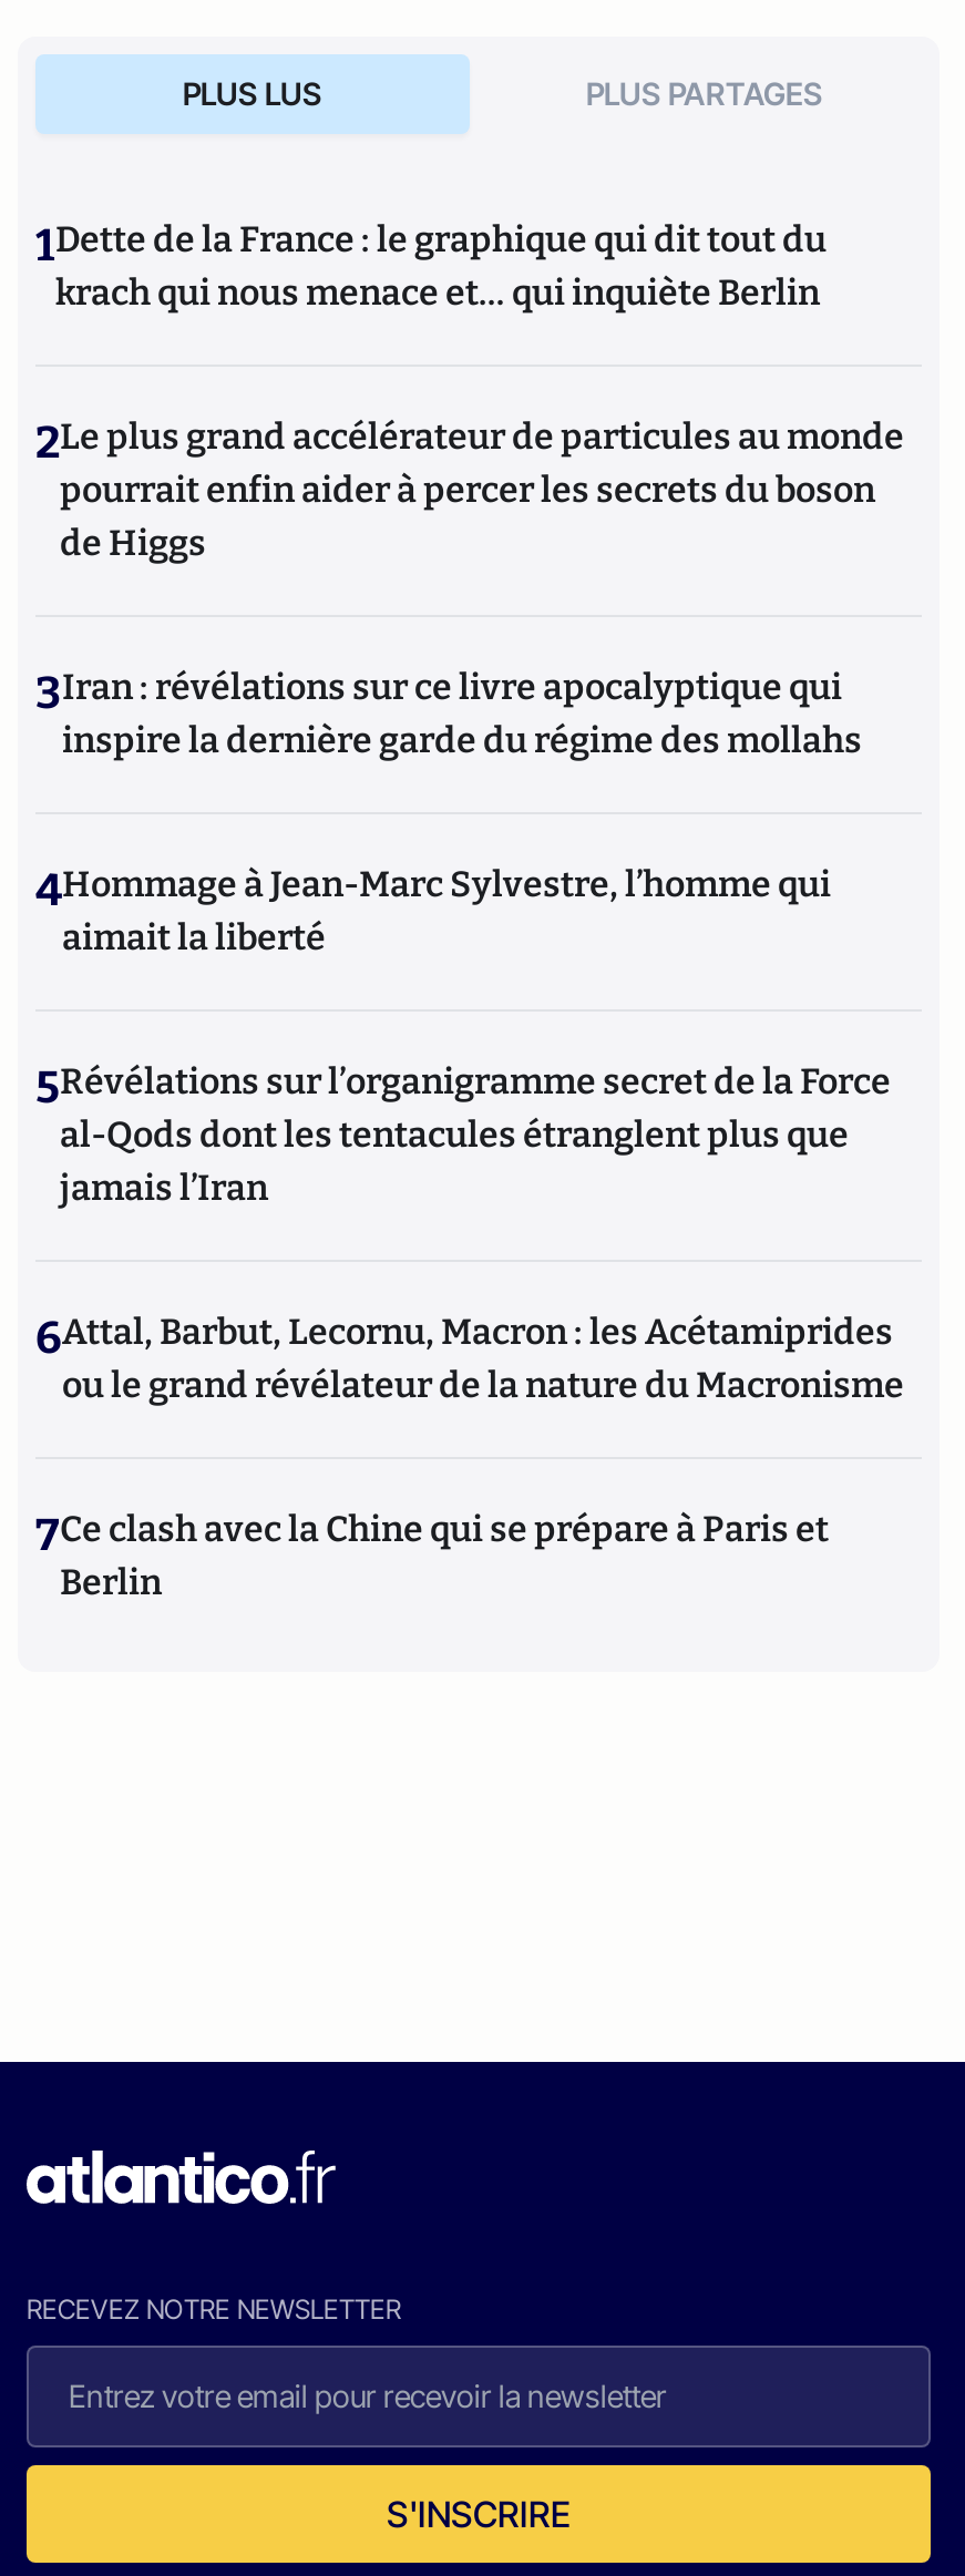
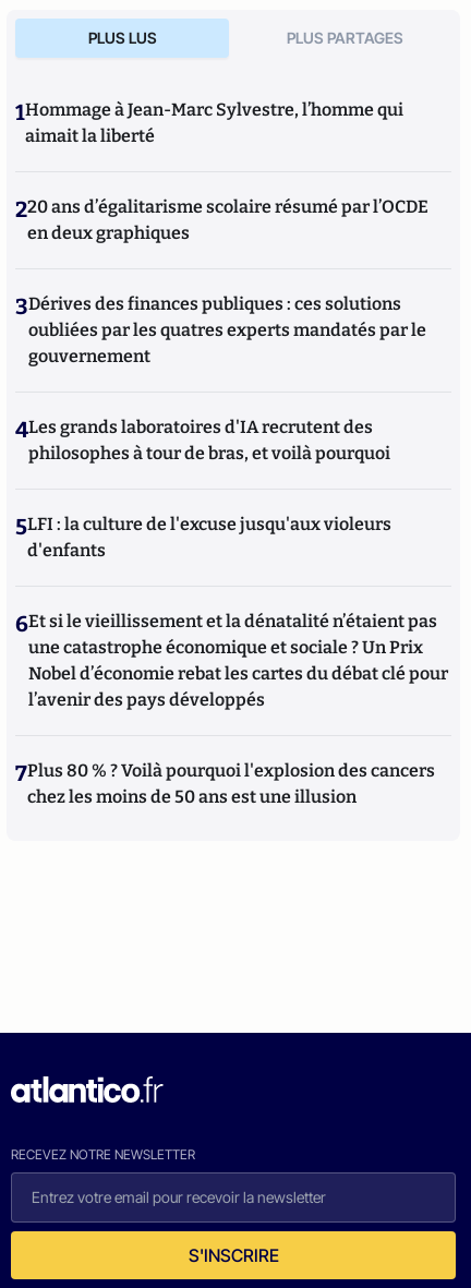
[35,218,904,916] 1Dette de la France : le graphique qui dit tout du | krach qui nous menace et… qui inquiète Berlin | 2Le plus grand accélérateur de particules au monde | pourrait enfin aider à percer les secrets du boson | de Higgs | 3Iran : révélations sur ce livre apocalyptique qui | inspire la dernière garde du régime des mollahs | 4Hommage à Jean-Marc Sylvestre, l’homme qui -> [15,99,403,125] 1Hommage à Jean-Marc Sylvestre, l’homme qui
moved [62,916,326,958] -> [25,125,155,146]: aimait la liberté
[35,1060,904,1603] 5Révélations sur l’organigramme secret de la Force | al-Qods dont les tentacules étranglent plus que | jamais l’Iran | 6Attal, Barbut, Lecornu, Macron : les Acétamiprides | ou le grand révélateur de la nature du Macronisme | 7Ce clash avec la Chine qui se prépare à Paris et | Berlin -> [15,196,448,807] 220 ans d’égalitarisme scolaire résumé par l’OCDE | en deux graphiques | 3Dérives des finances publiques : ces solutions | oubliées par les quatres experts mandatés par le | gouvernement | 4Les grands laboratoires d'IA recrutent des | philosophes à tour de bras, et voilà pourquoi | 5LFI : la culture de l'excuse jusqu'aux violeurs | d'enfants | 6Et si le vieillissement et la dénatalité n’étaient pas | une catastrophe économique et sociale ? Un Prix | Nobel d’économie rebat les cartes du débat clé pour | l’avenir des pays développés | 7Plus 80 % ? Voilà pourquoi l'explosion des cancers | chez les moins de 50 ans est une illusion

